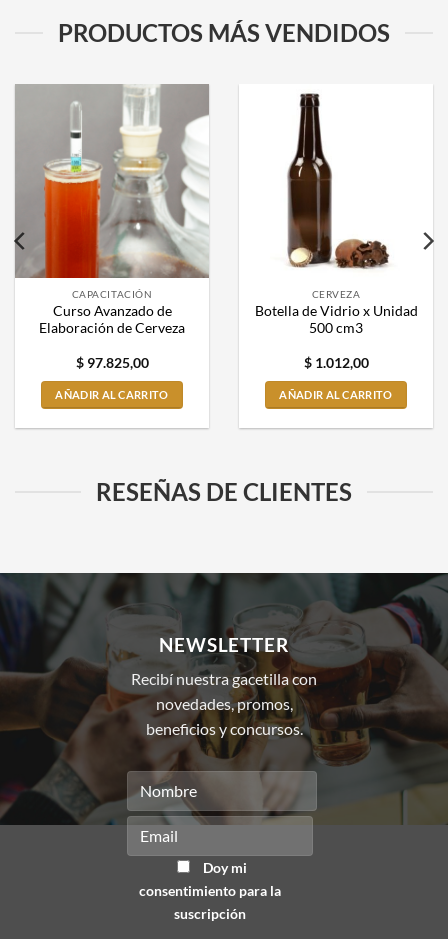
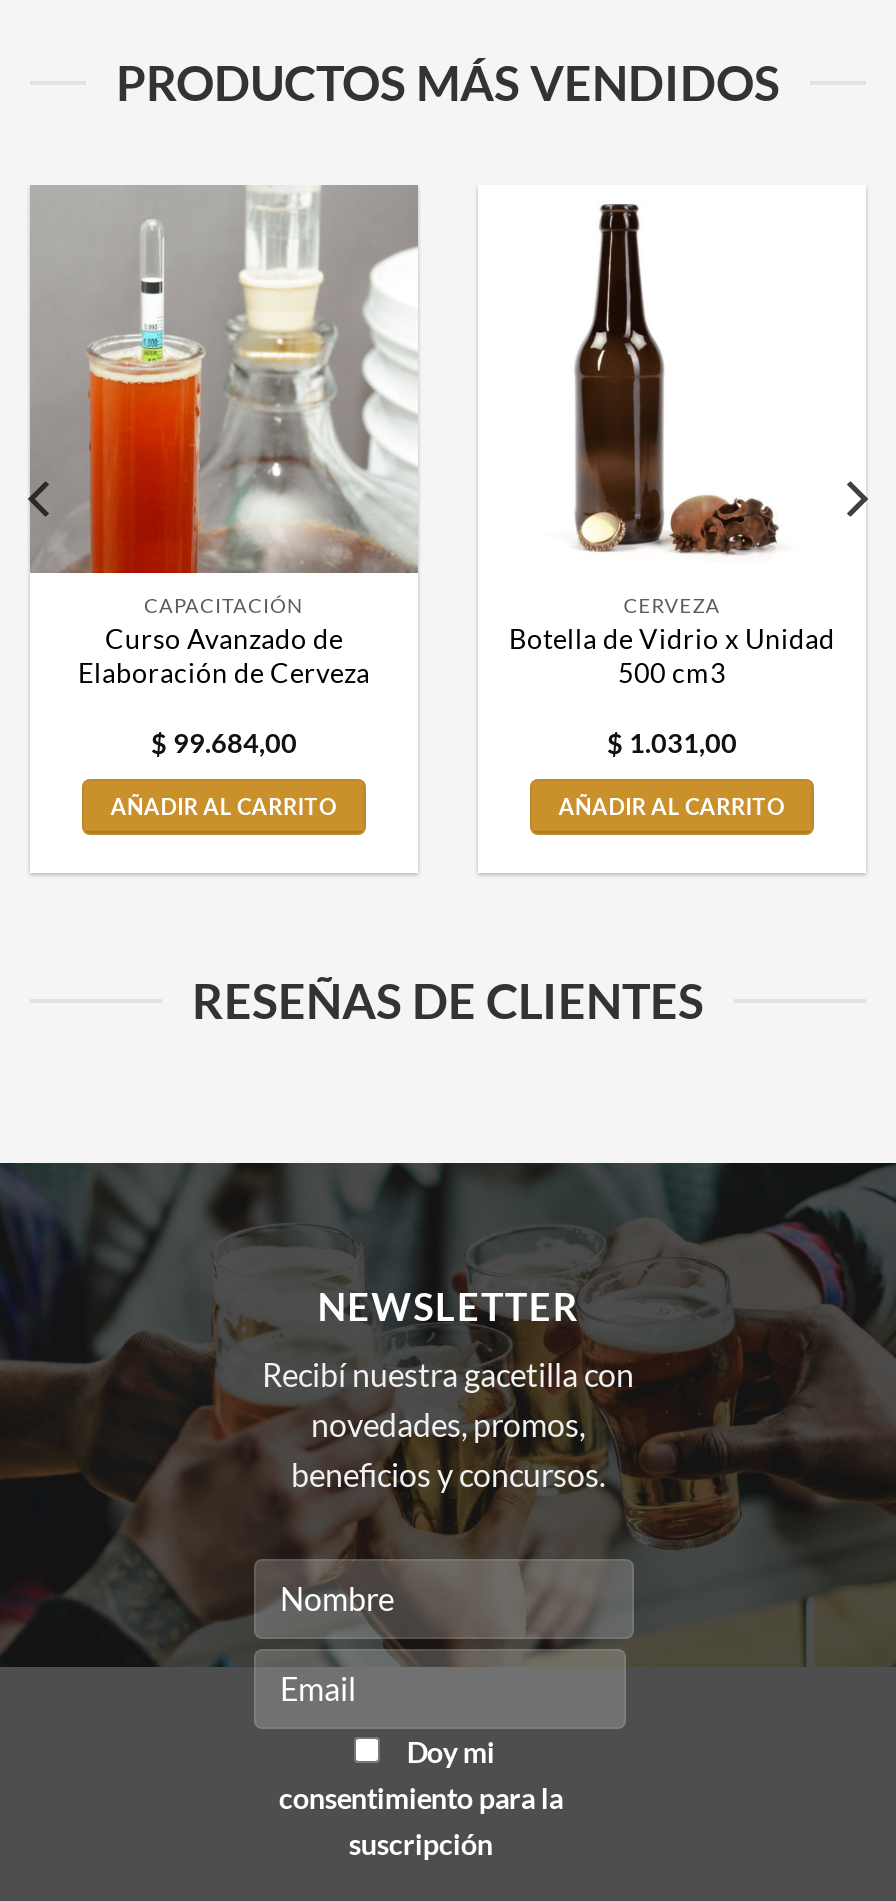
[75,355,148,371] $97.825,00 -> [151,727,297,759] $99.684,00
[303,355,368,371] $1.012,00 -> [607,727,737,759] $1.031,00

